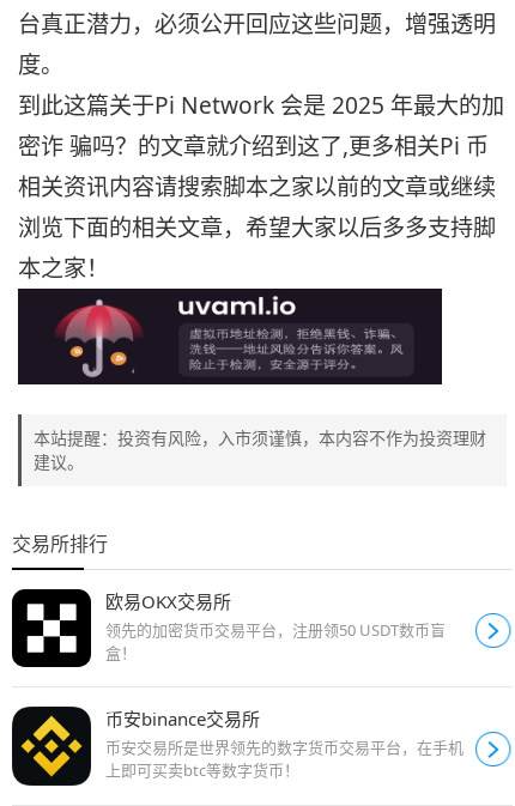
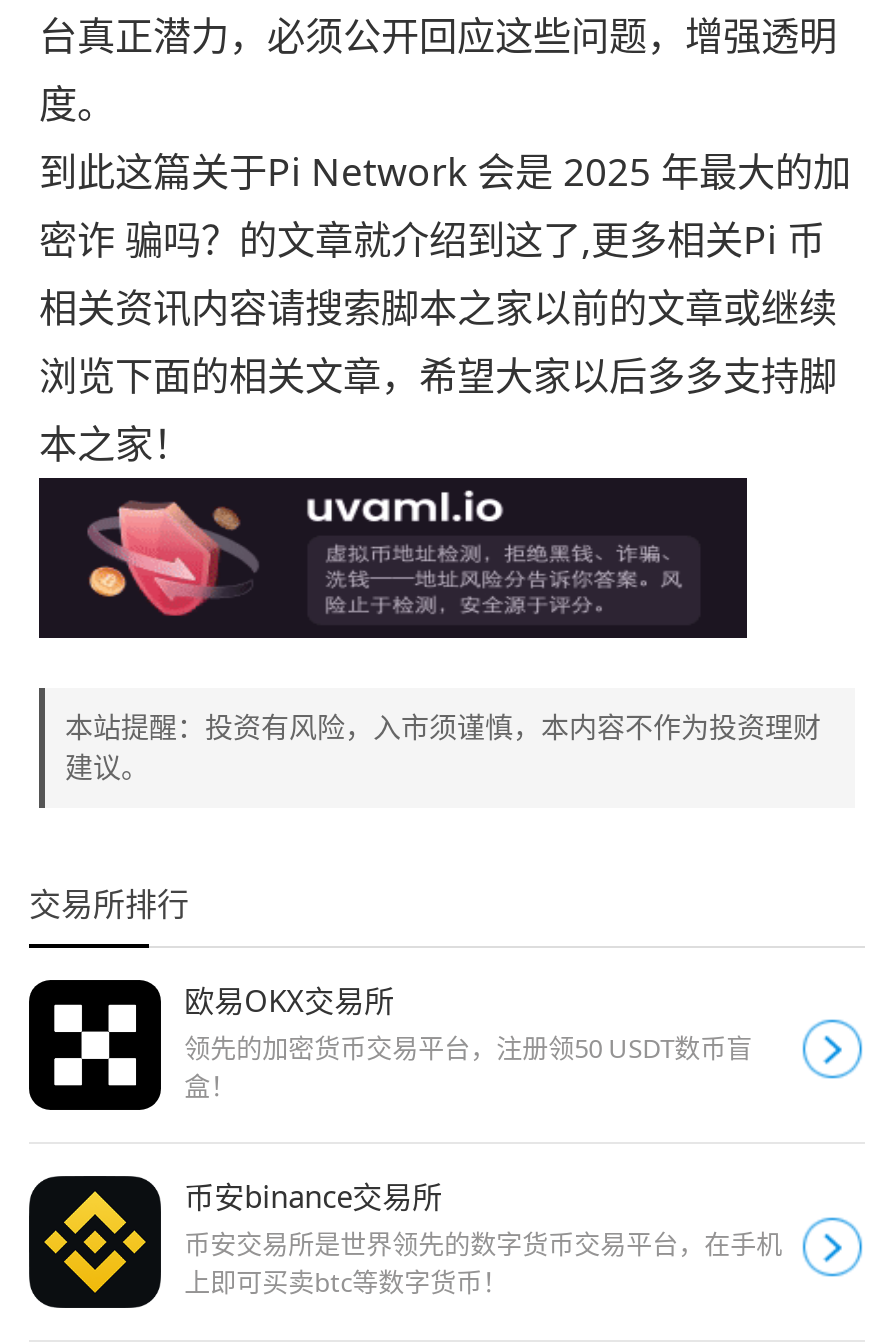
[48,298,149,378] [image] -> [87,498,259,626] [image]

